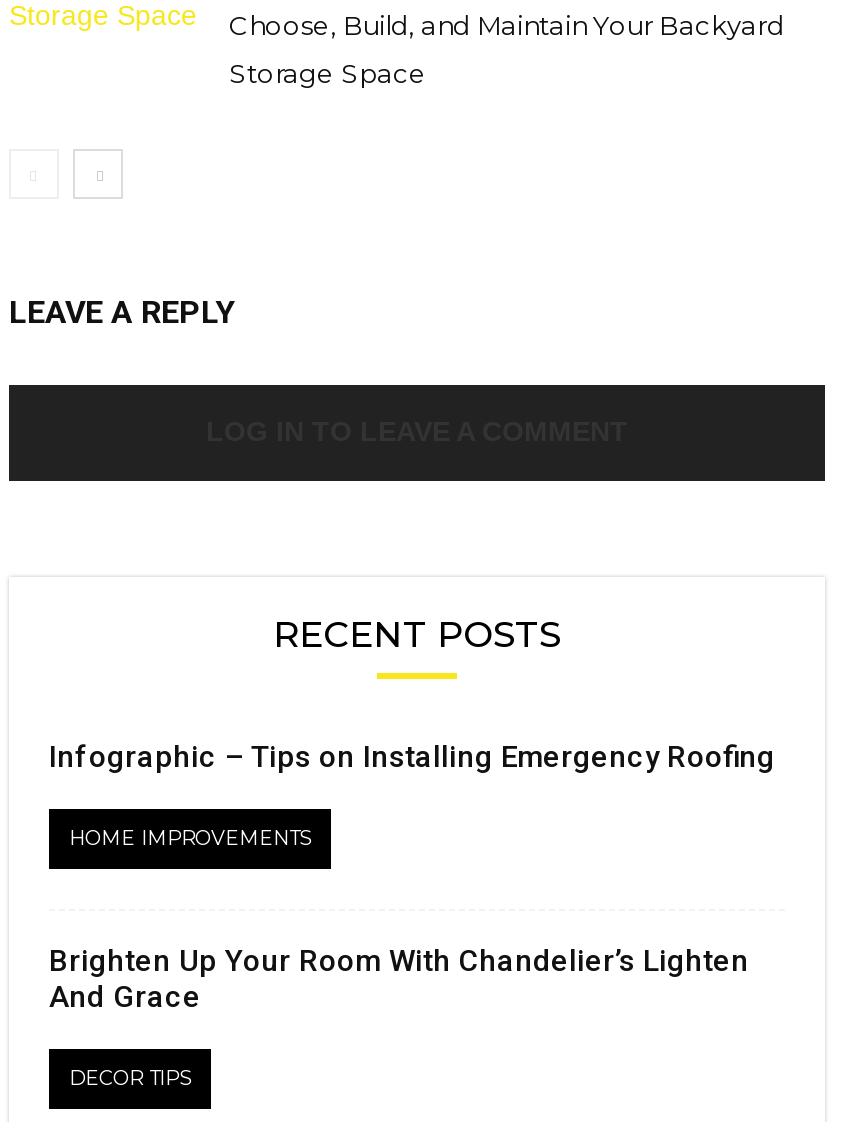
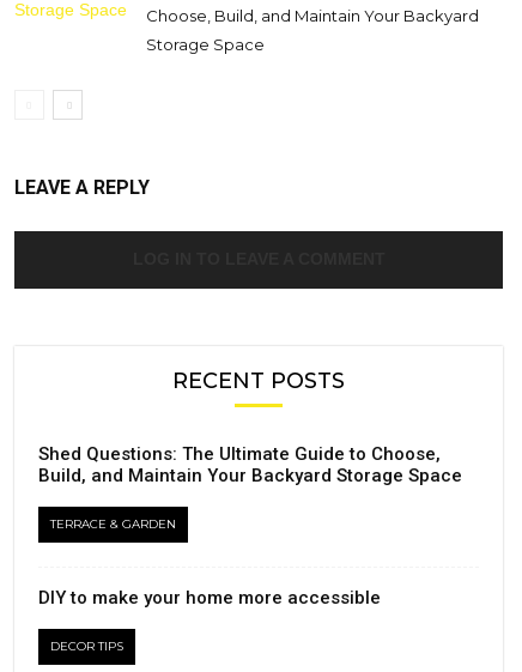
[49,739,775,775] Infographic – Tips on Installing Emergency Roofing -> [38,443,462,486] Shed Questions: The Ultimate Guide to Choose, | Build, and Maintain Your Backyard Storage Space
[69,825,311,851] HOME IMPROVEMENTS -> [50,516,176,532] TERRACE & GARDEN
[49,943,749,1015] Brighten Up Your Room With Chandelier’s Lighten | And Grace -> [38,587,381,609] DIY to make your home more accessible

